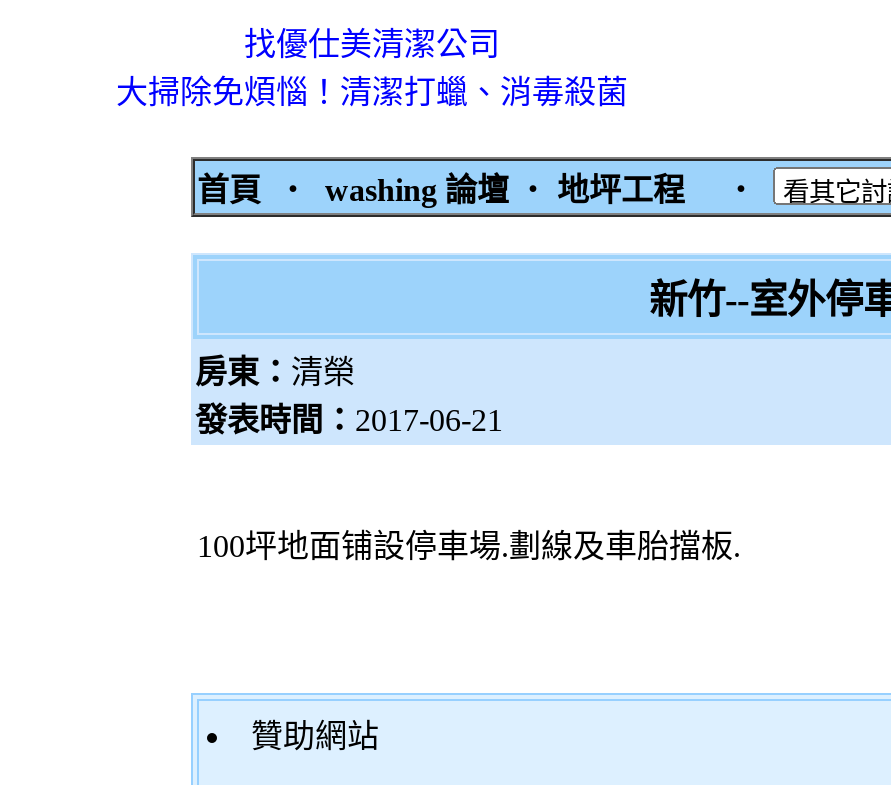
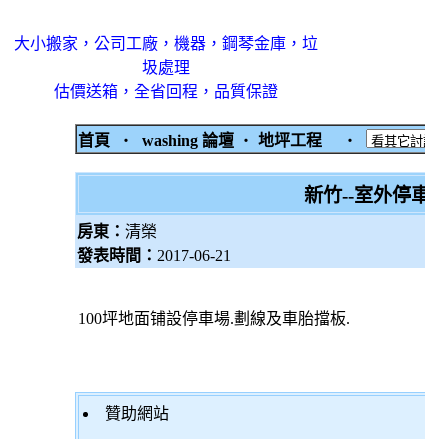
[116,27,628,109] 找優仕美清潔公司 | 大掃除免煩惱！清潔打蠟、消毒殺菌 -> [13,35,317,100] 大小搬家，公司工廠，機器，鋼琴金庫，垃 | 圾處理 | 估價送箱，全省回程，品質保證

